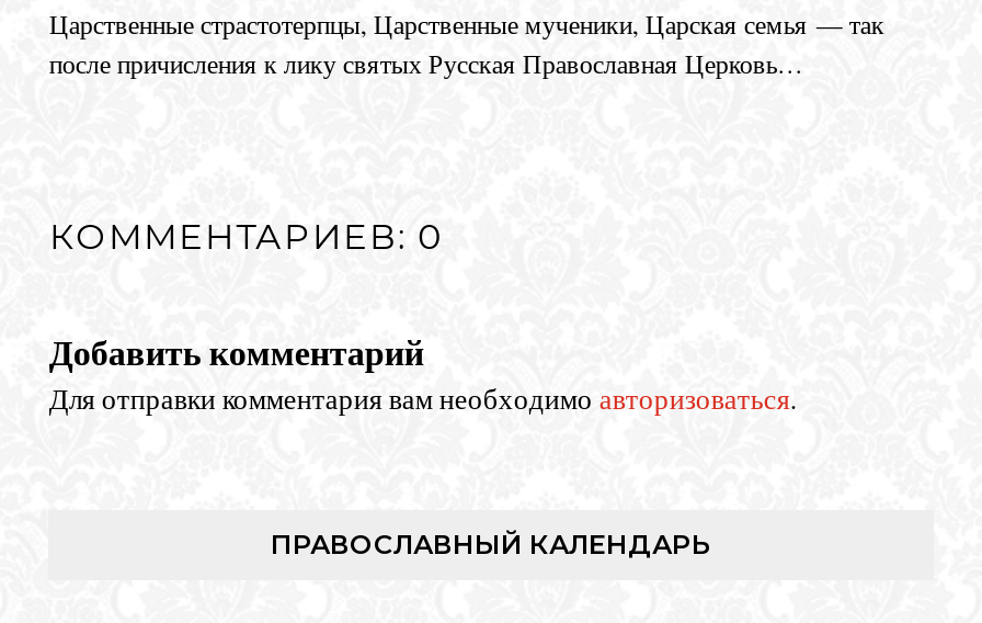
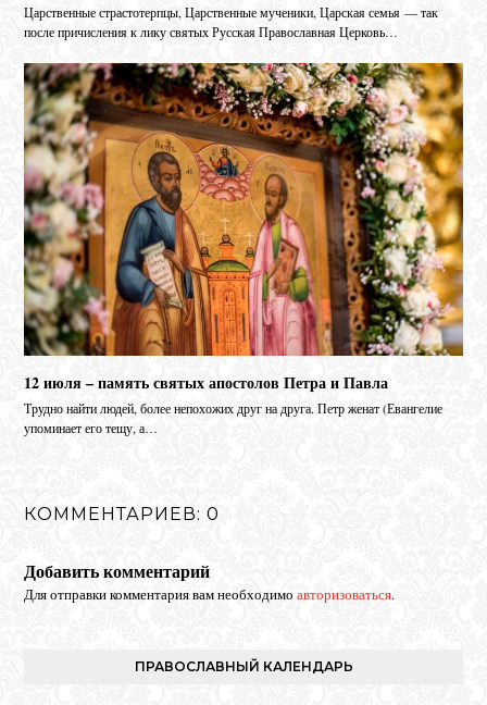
none -> [23,62,464,436] [image] | 12 июля – память святых апостолов Петра и Павла | Трудно найти людей, более непохожих друг на друга. Петр женат (Евангелие | упоминает его тещу, а…

